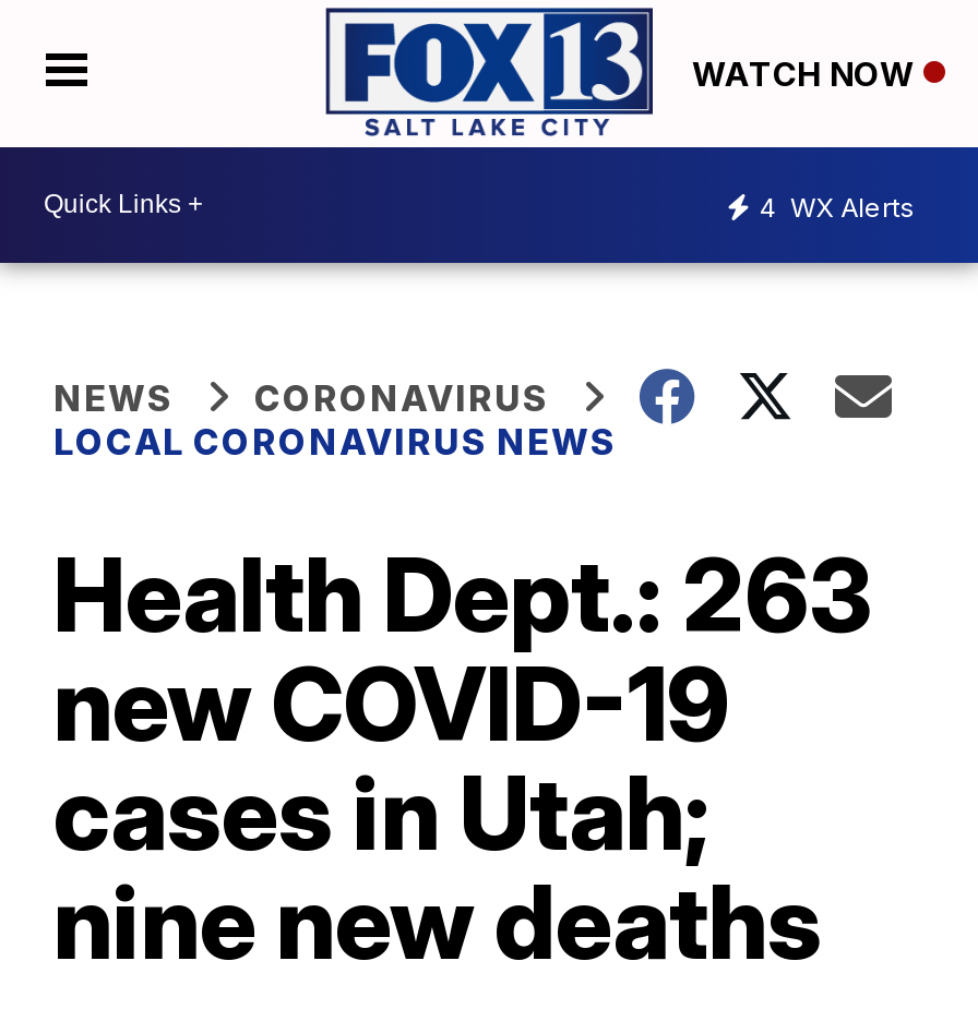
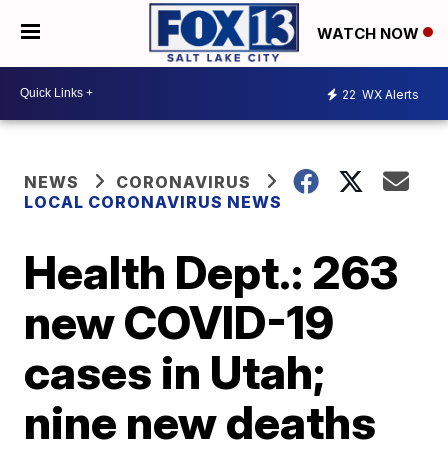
[760,191,915,224] 4 WX Alerts -> [342,87,419,102] 22 WX Alerts

